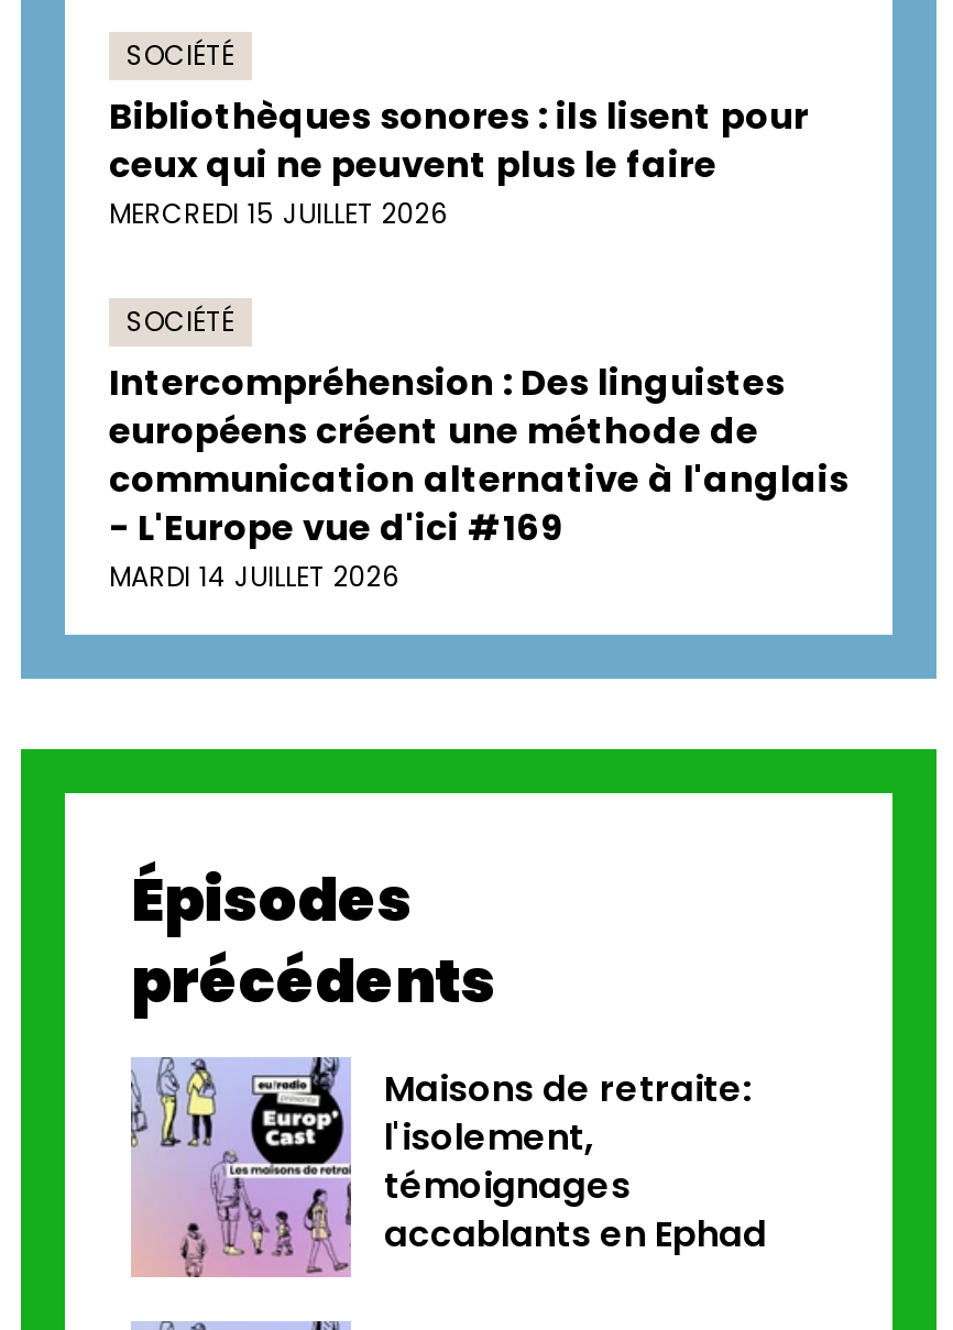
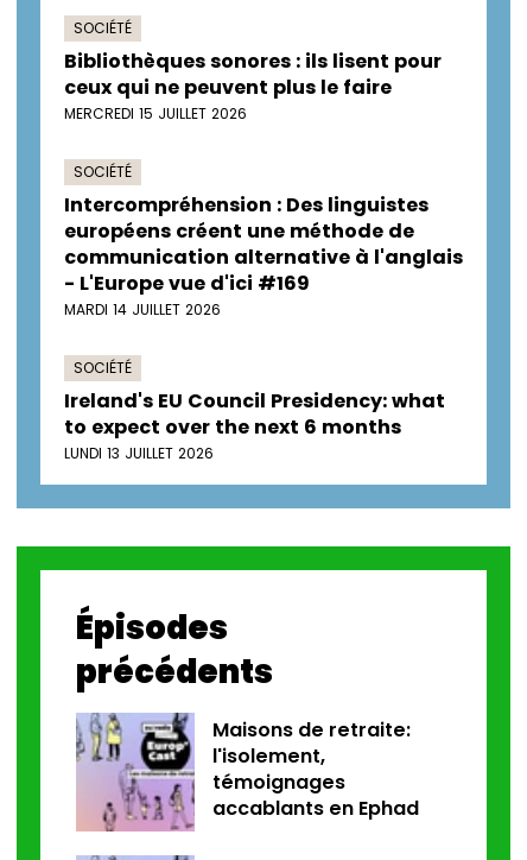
none -> [64,358,445,464] SOCIÉTÉ | Ireland's EU Council Presidency: what | to expect over the next 6 months | LUNDI 13 JUILLET 2026

